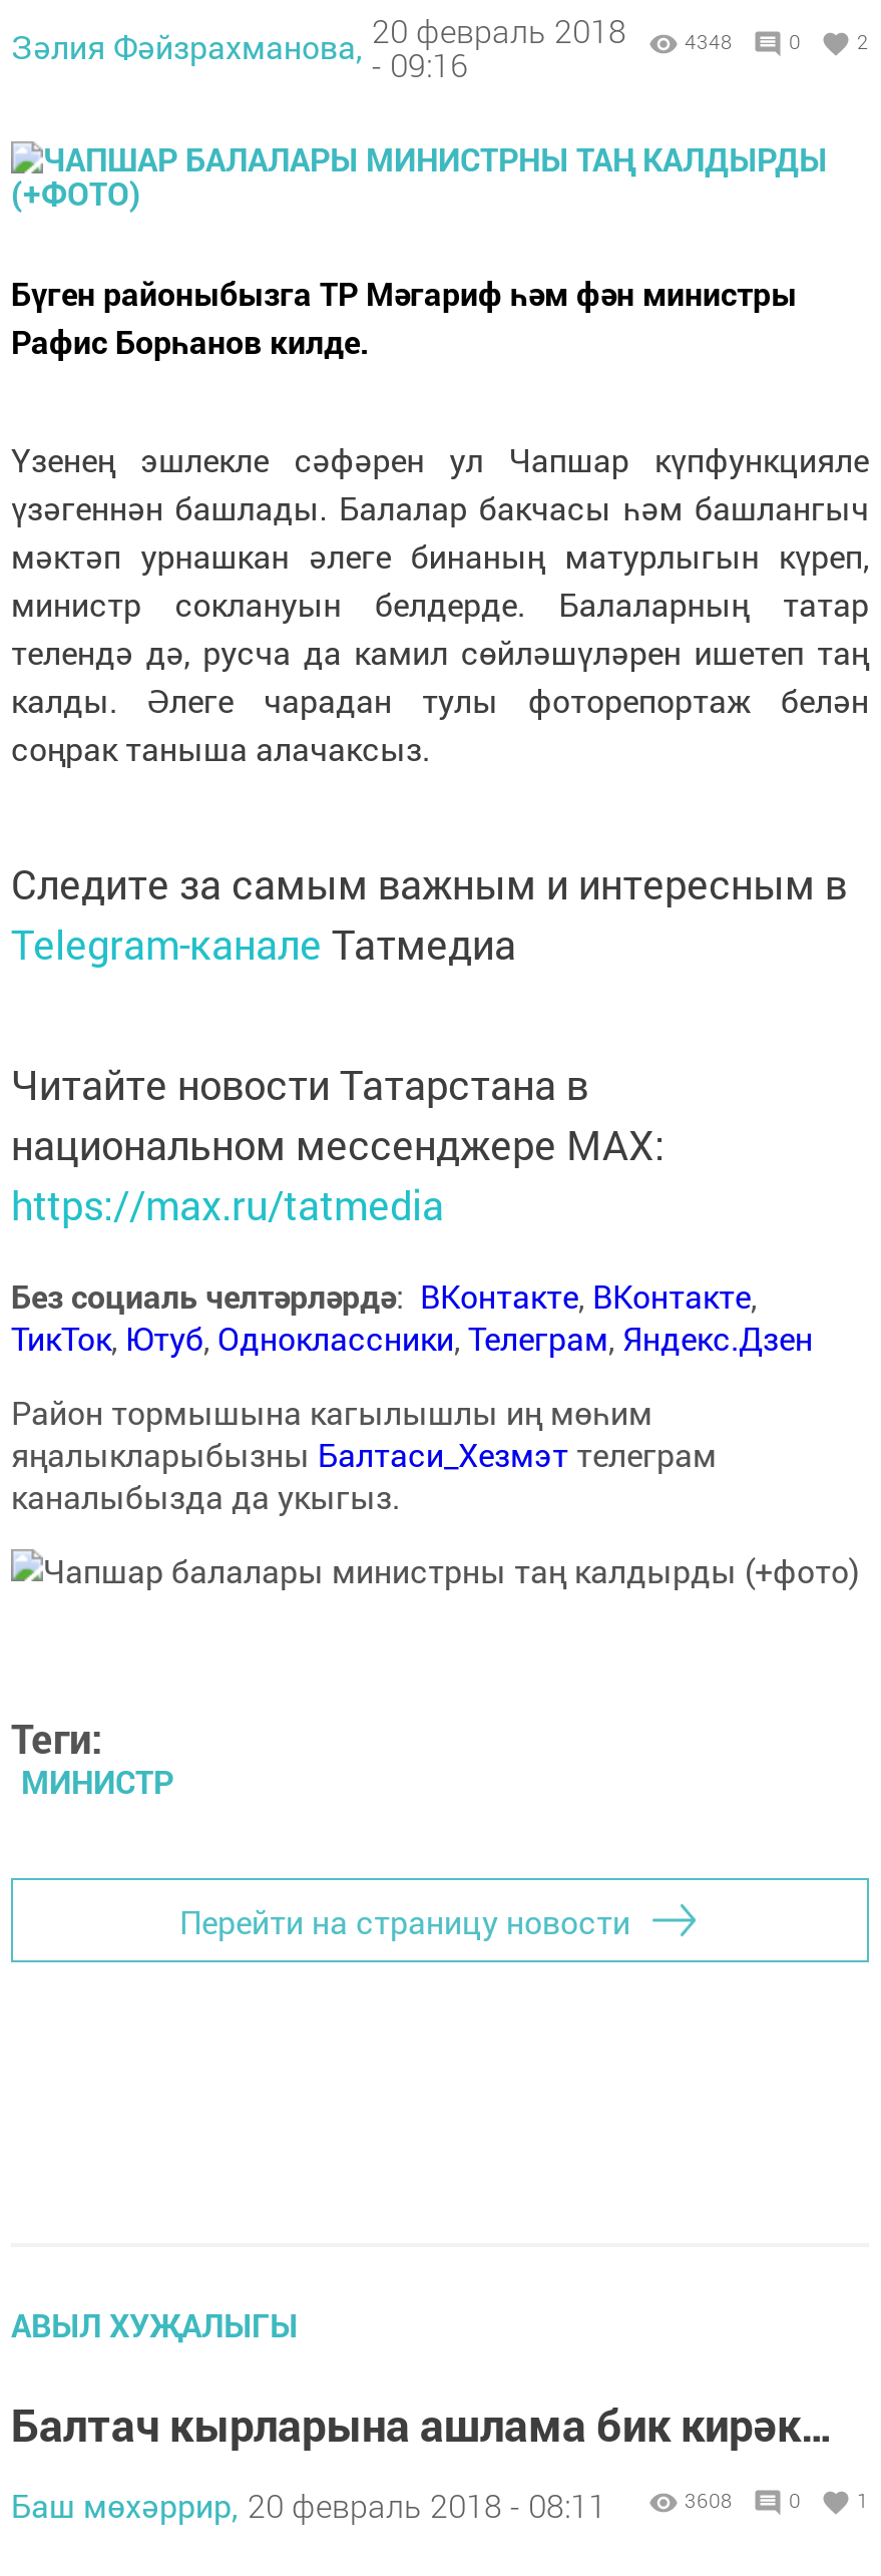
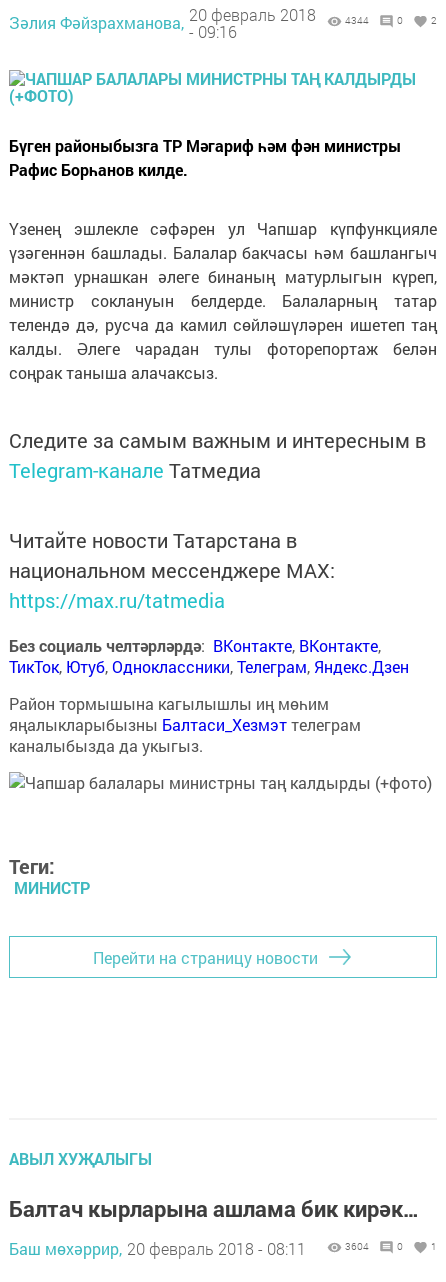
[685,29,733,55] 4348 -> [345,14,369,27] 4344
[685,2487,733,2513] 3608 -> [345,1240,369,1253] 3604

